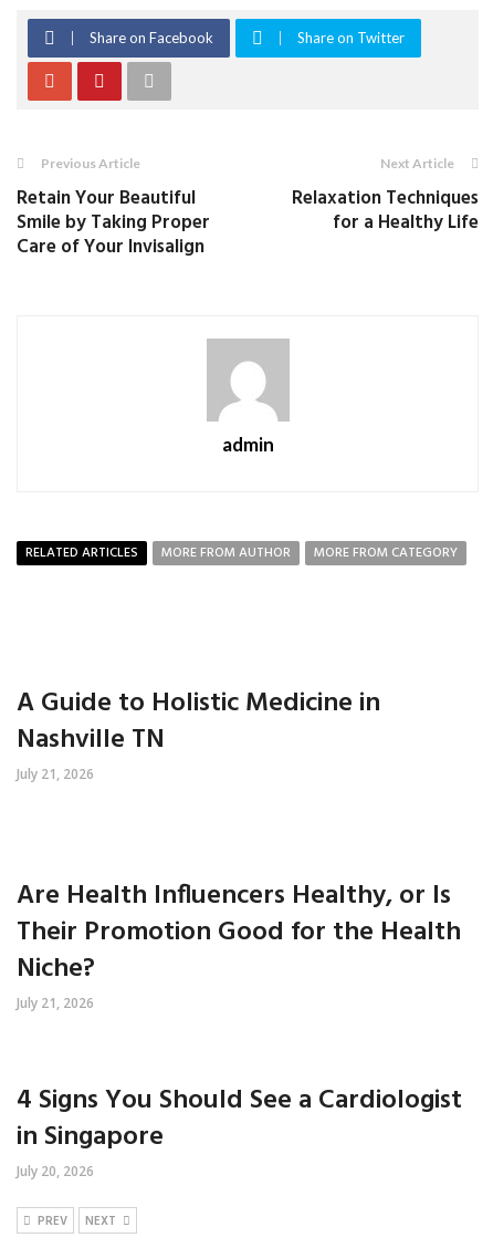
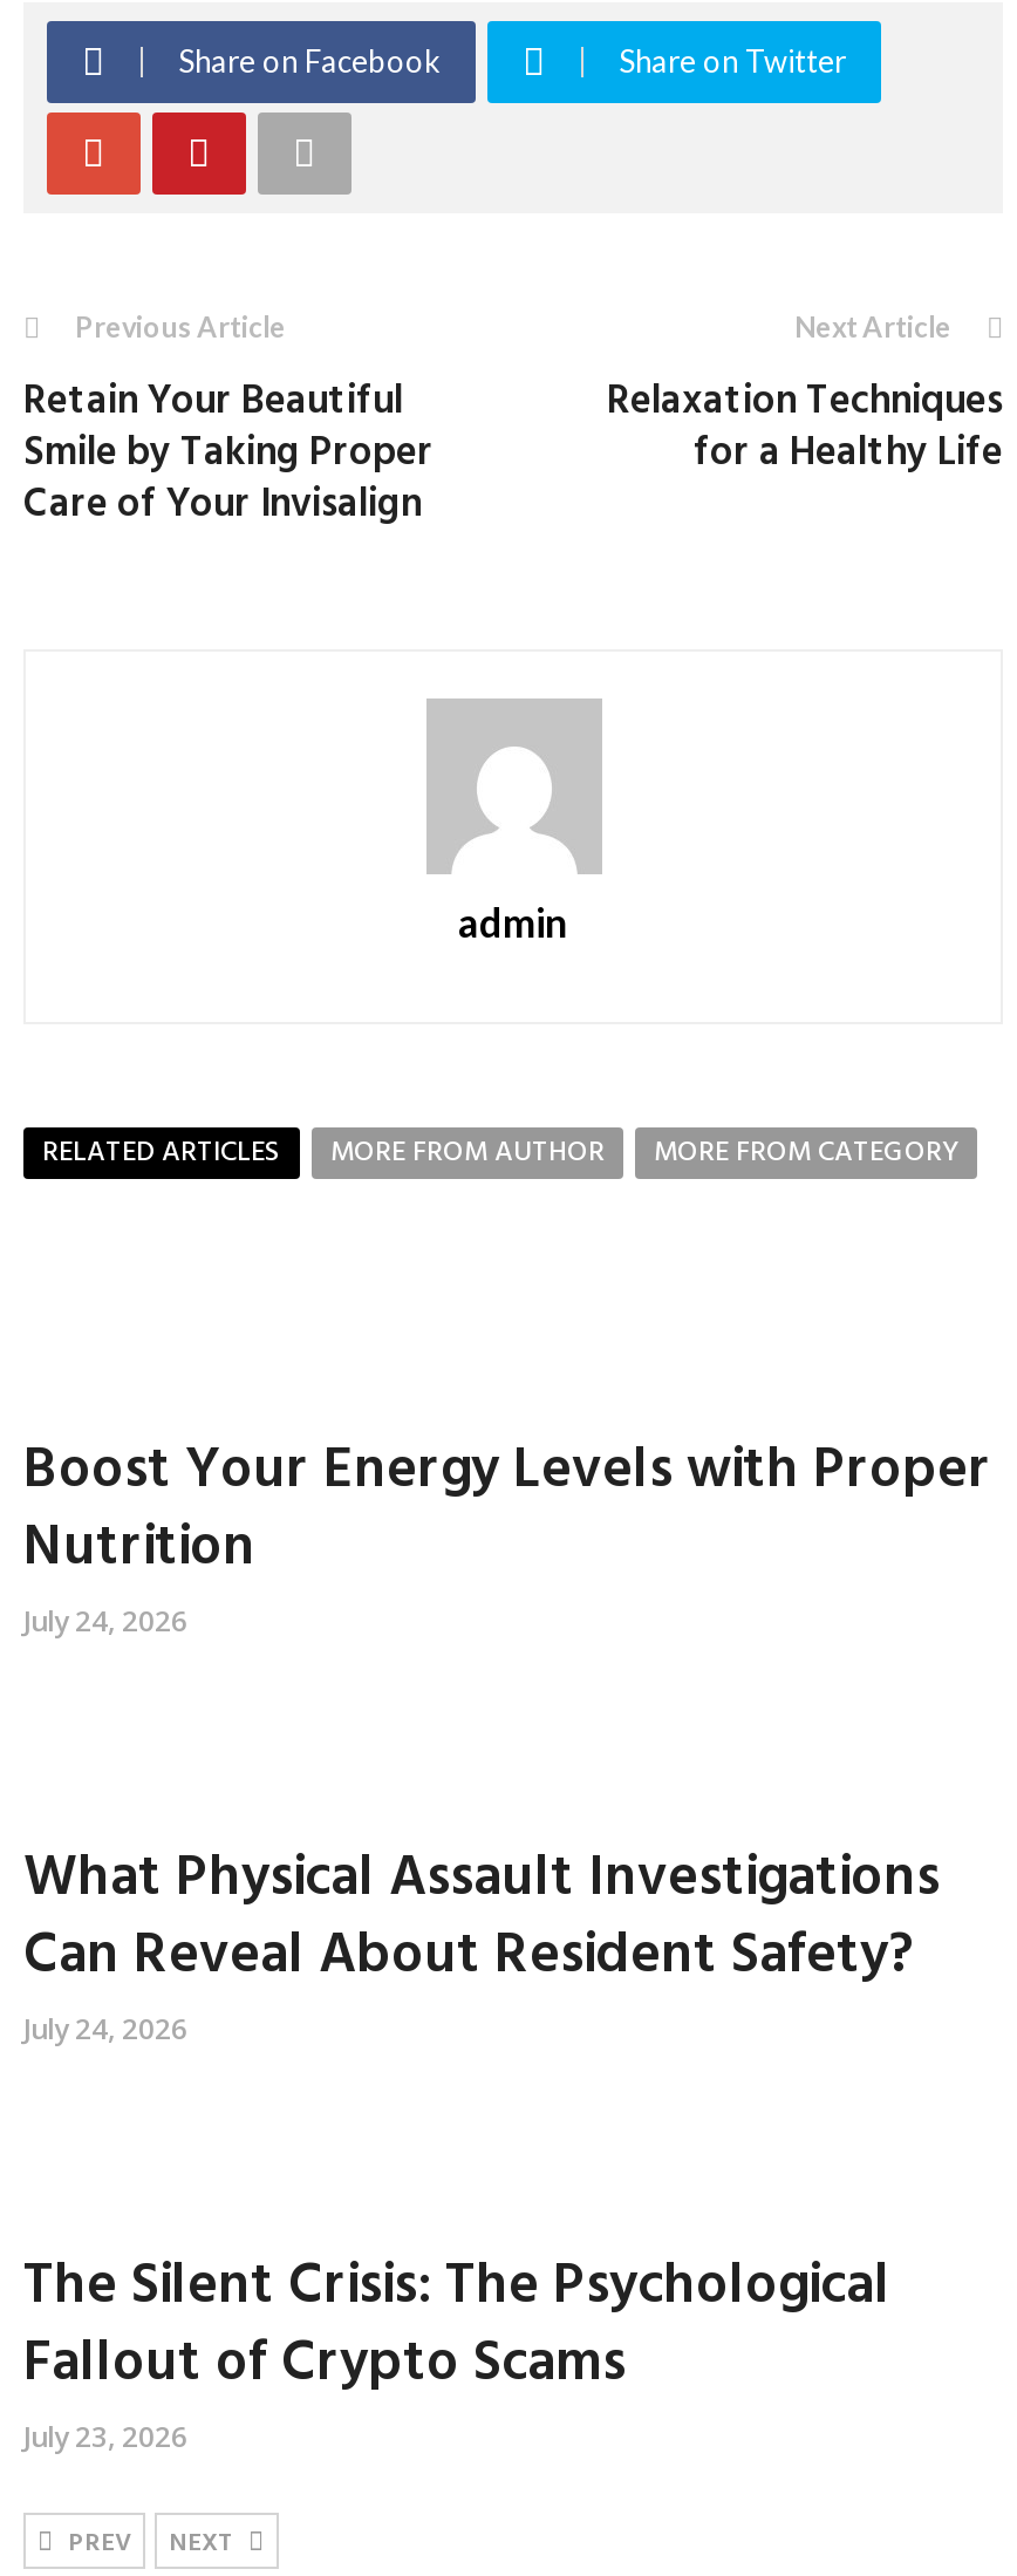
[17,683,380,783] A Guide to Holistic Medicine in | Nashville TN | July 21, 2026 -> [23,1427,991,1641] Boost Your Energy Levels with Proper | Nutrition | July 24, 2026
[17,875,461,1012] Are Health Influencers Healthy, or Is | Their Promotion Good for the Health | Niche? | July 21, 2026 -> [23,1835,940,2049] What Physical Assault Investigations | Can Reveal About Resident Safety? | July 24, 2026
[17,1080,462,1180] 4 Signs You Should See a Cardiologist | in Singapore | July 20, 2026 -> [23,2243,890,2456] The Silent Crisis: The Psychological | Fallout of Crypto Scams | July 23, 2026

